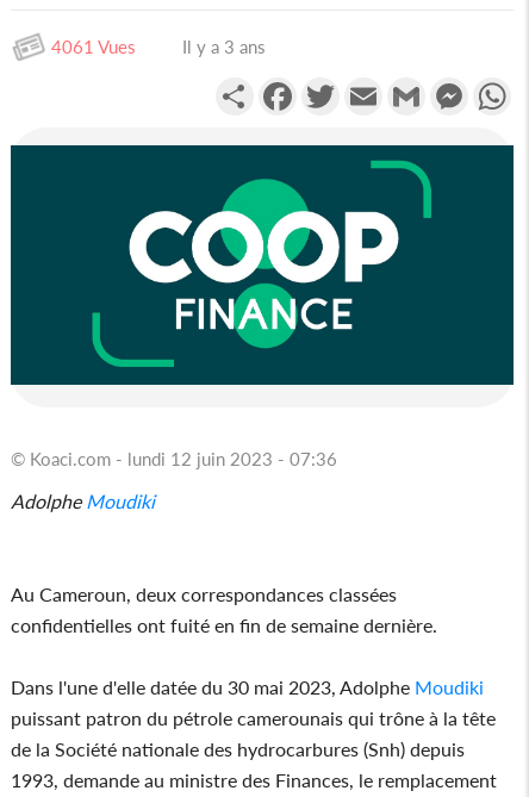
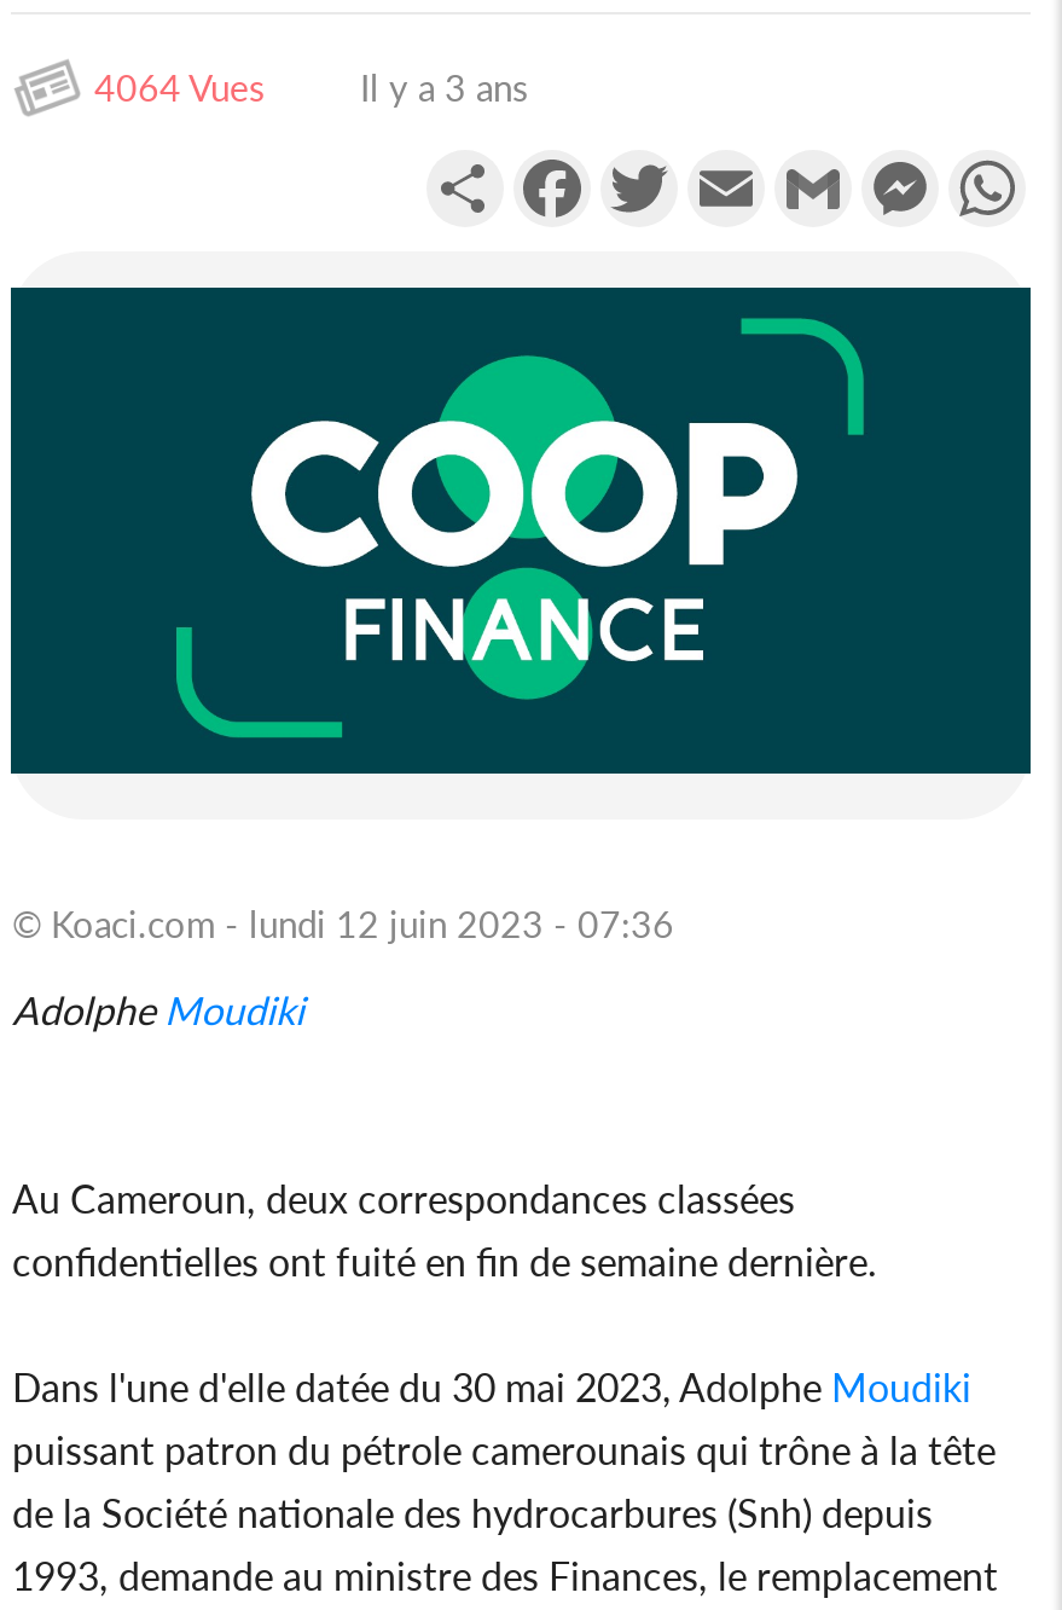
[47,36,266,57] 4061 Vues Il y a 3 ans -> [84,65,529,109] 4064 Vues Il y a 3 ans

